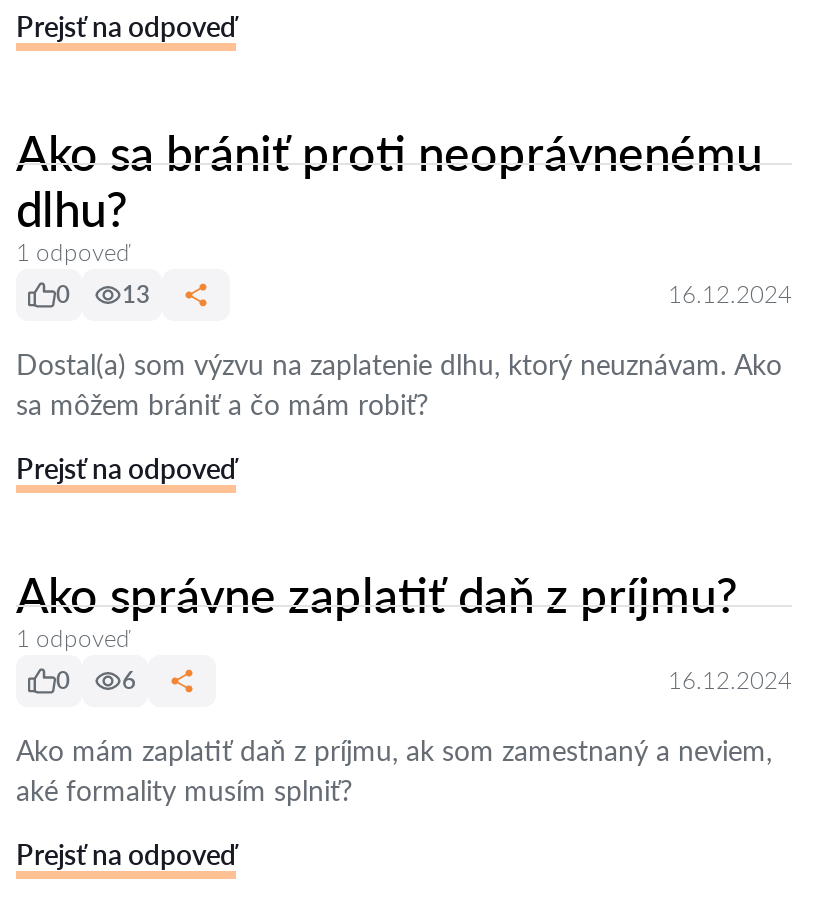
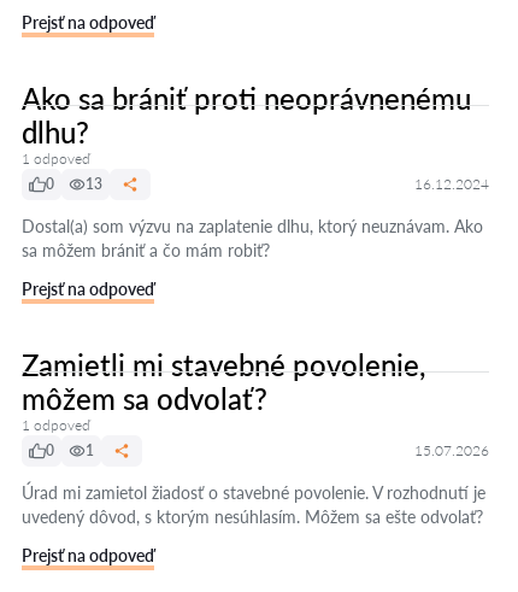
[16,565,738,623] Ako správne zaplatiť daň z príjmu? -> [22,347,426,416] Zamietli mi stavebné povolenie, | môžem sa odvolať?
[122,665,792,695] 6 | 16.12.2024 -> [86,441,489,459] 1 | 15.07.2026
[16,733,772,807] Ako mám zaplatiť daň z príjmu, ak som zamestnaný a neviem, | aké formality musím splniť? -> [22,482,485,527] Úrad mi zamietol žiadosť o stavebné povolenie. V rozhodnutí je | uvedený dôvod, s ktorým nesúhlasím. Môžem sa ešte odvolať?

